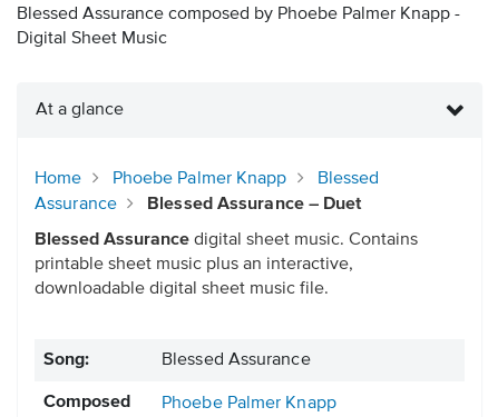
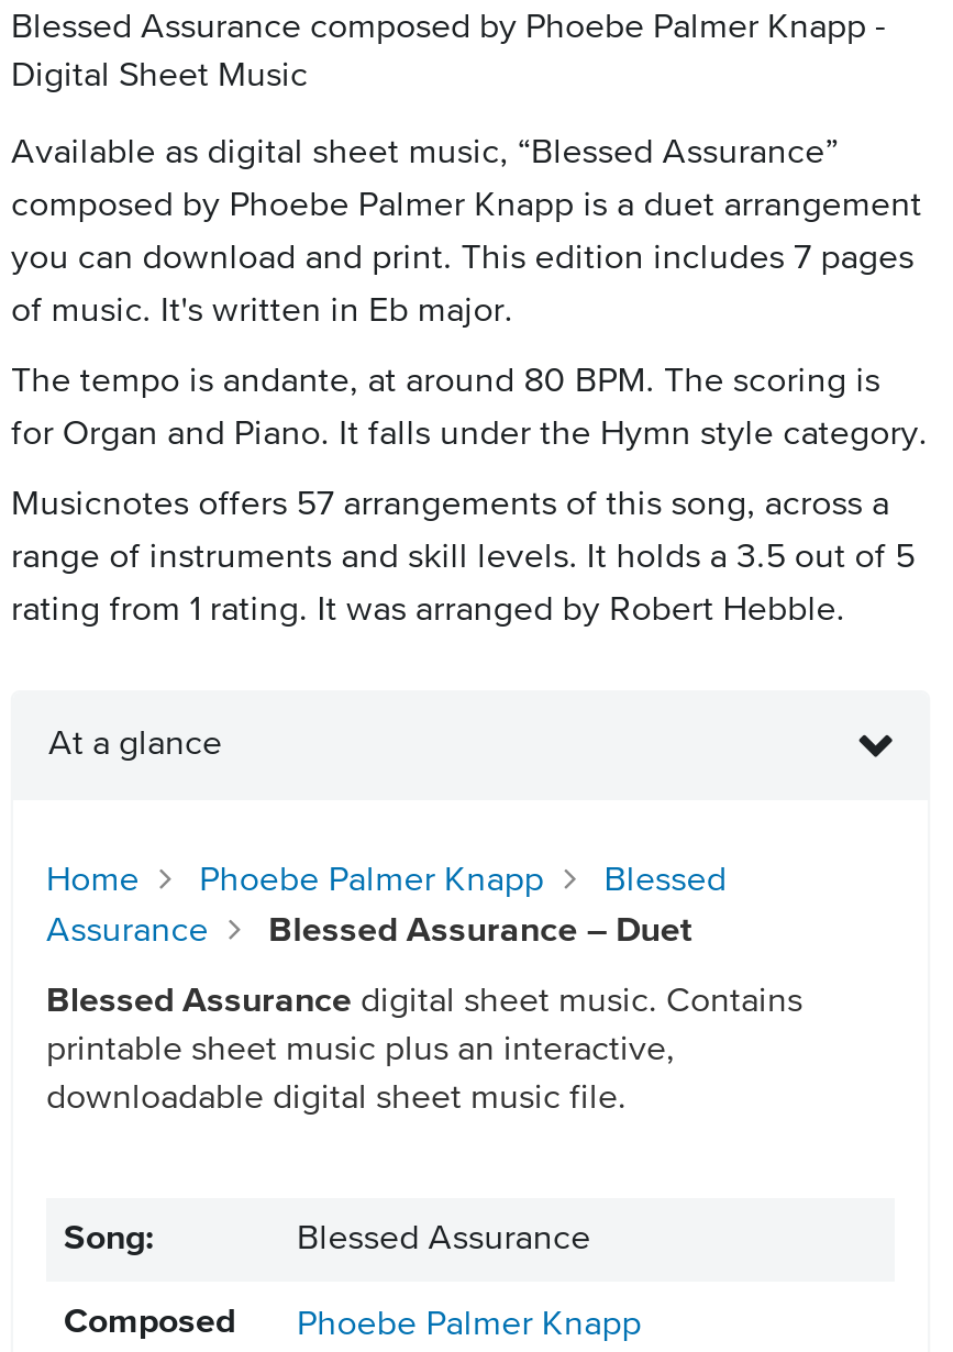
none -> [11,137,928,629] Available as digital sheet music, “Blessed Assurance” | composed by Phoebe Palmer Knapp is a duet arrangement | you can download and print. This edition includes 7 pages | of music. It's written in Eb major. | The tempo is andante, at around 80 BPM. The scoring is | for Organ and Piano. It falls under the Hymn style category. | Musicnotes offers 57 arrangements of this song, across a | range of instruments and skill levels. It holds a 3.5 out of 5 | rating from 1 rating. It was arranged by Robert Hebble.

